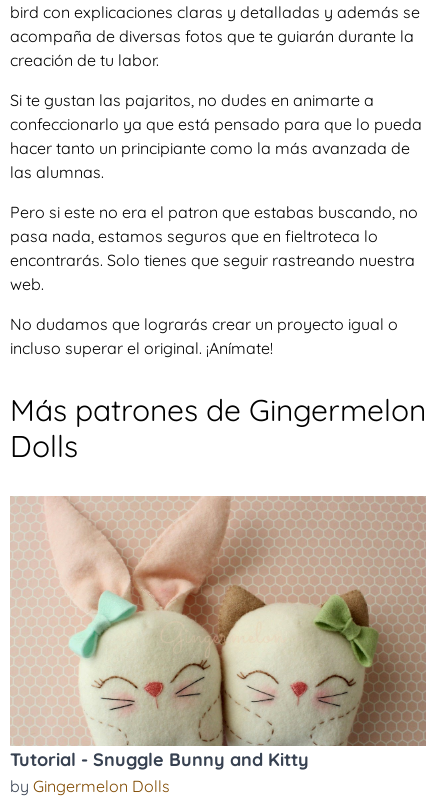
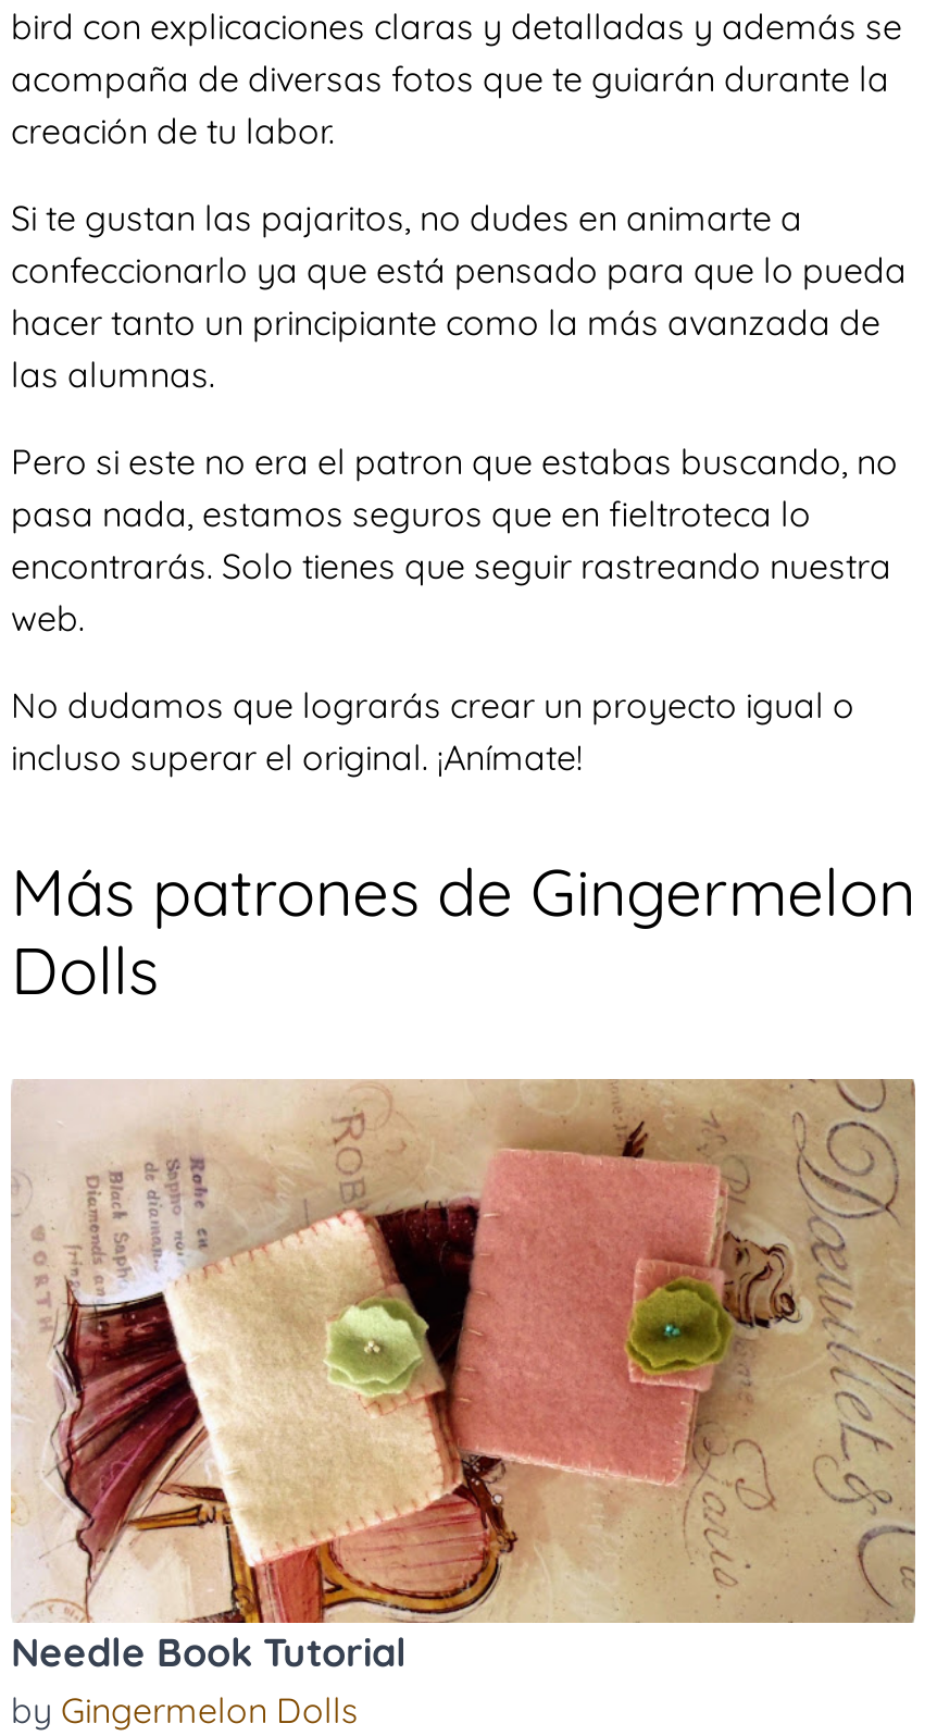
[10,496,426,771] [image] | Tutorial - Snuggle Bunny and Kitty -> [11,1081,915,1677] [image] | Needle Book Tutorial

